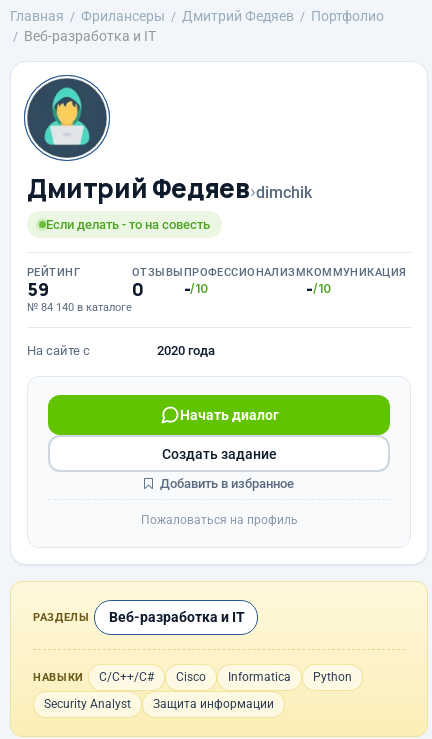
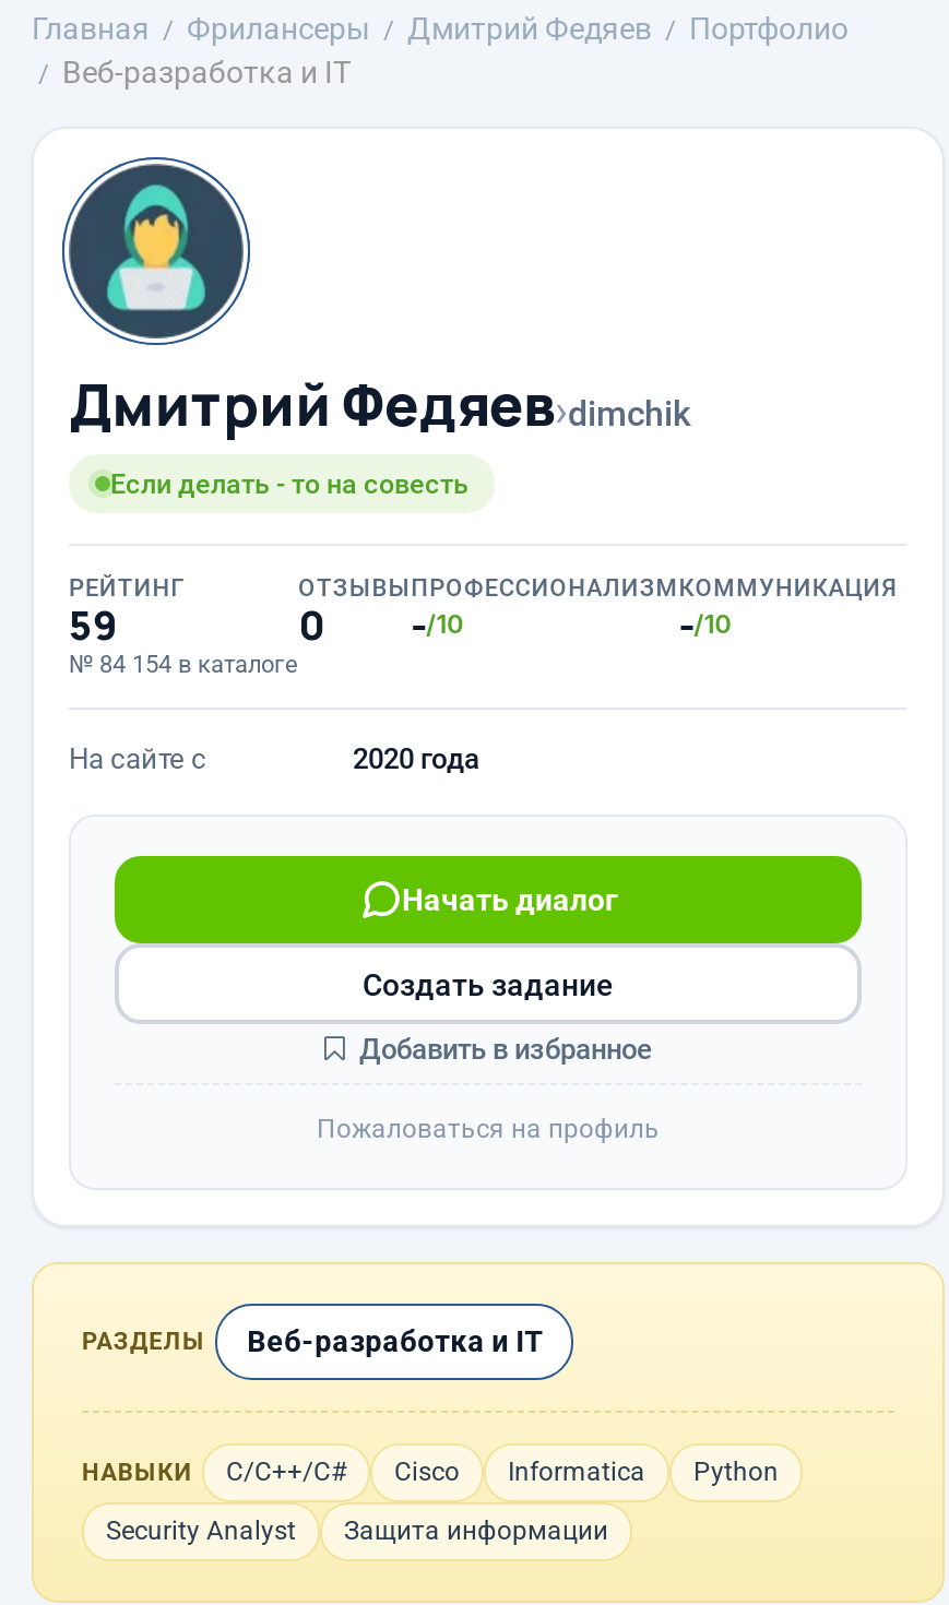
[27,301,132,314] № 84 140 в каталоге -> [69,651,298,679] № 84 154 в каталоге

